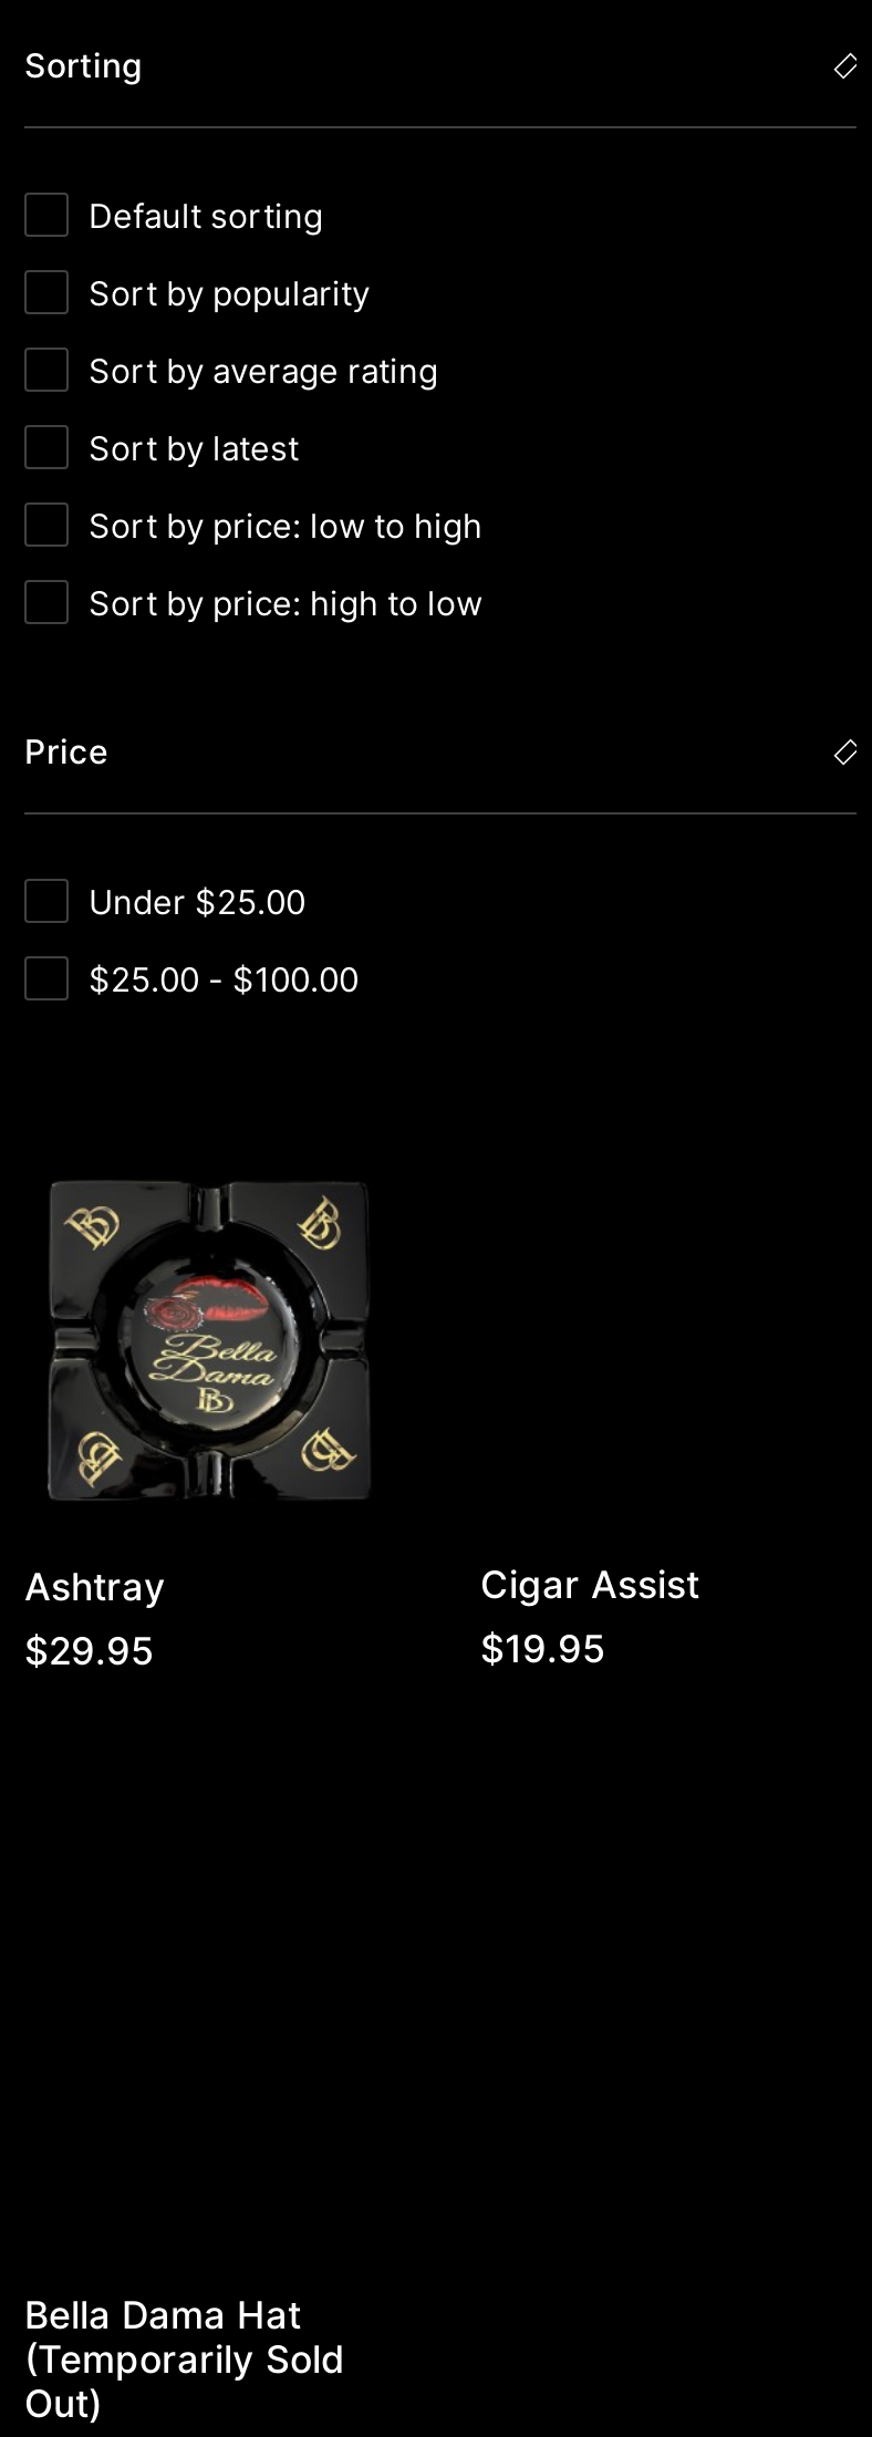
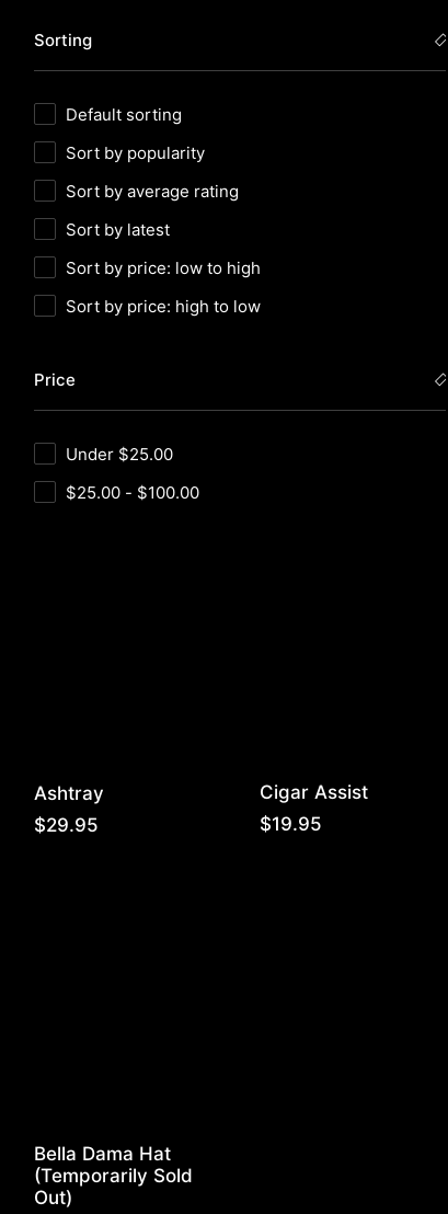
[46,1180,372,1501] [image] -> none

